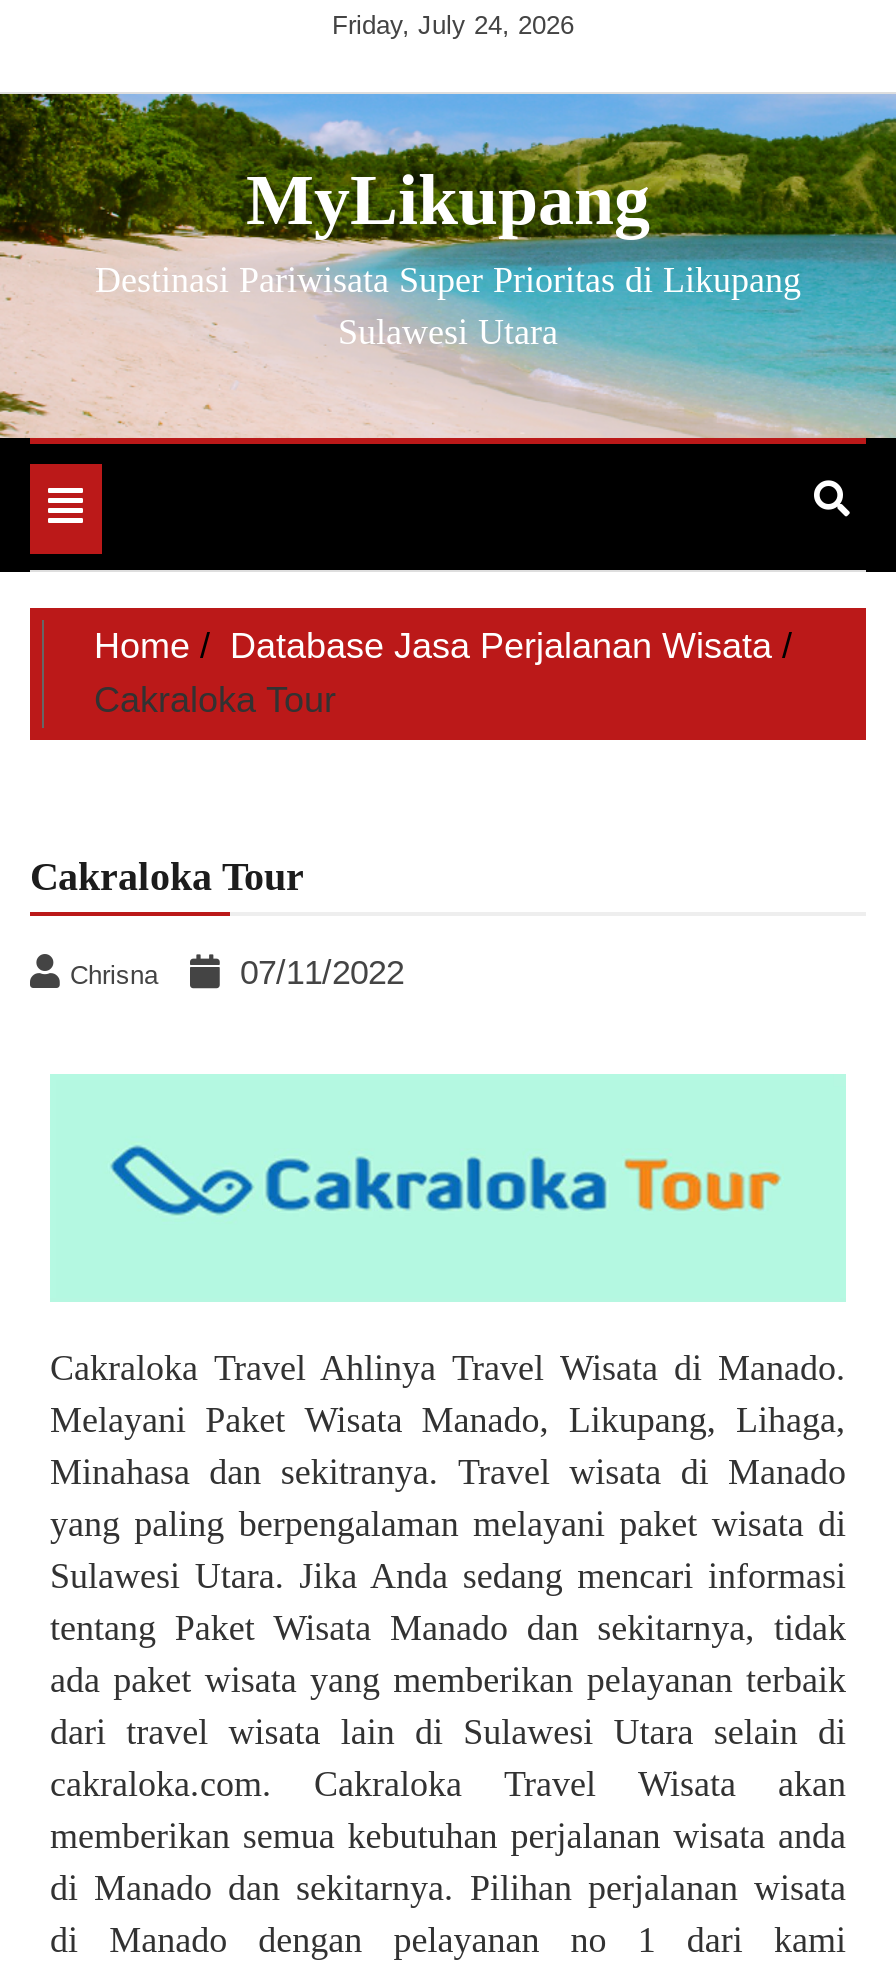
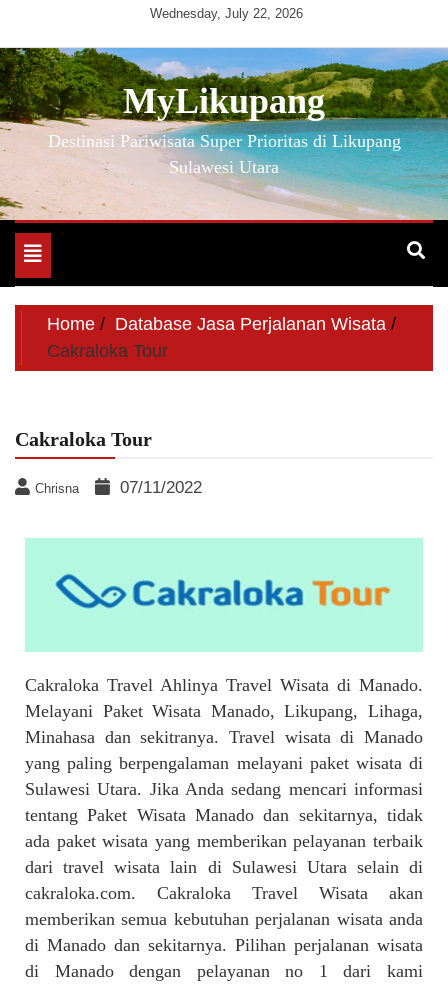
[332,10,574,40] Friday, July 24, 2026 -> [150,6,303,21] Wednesday, July 22, 2026

